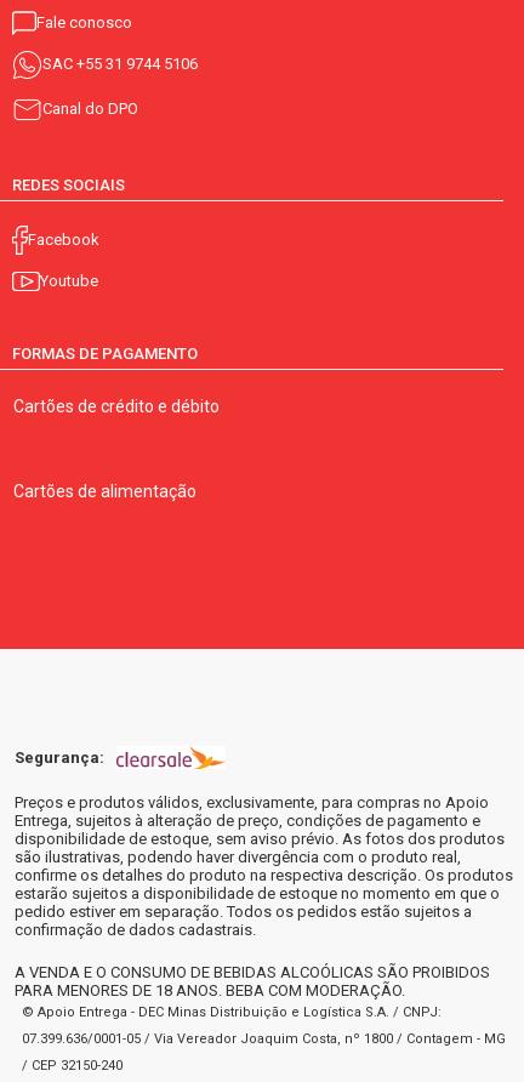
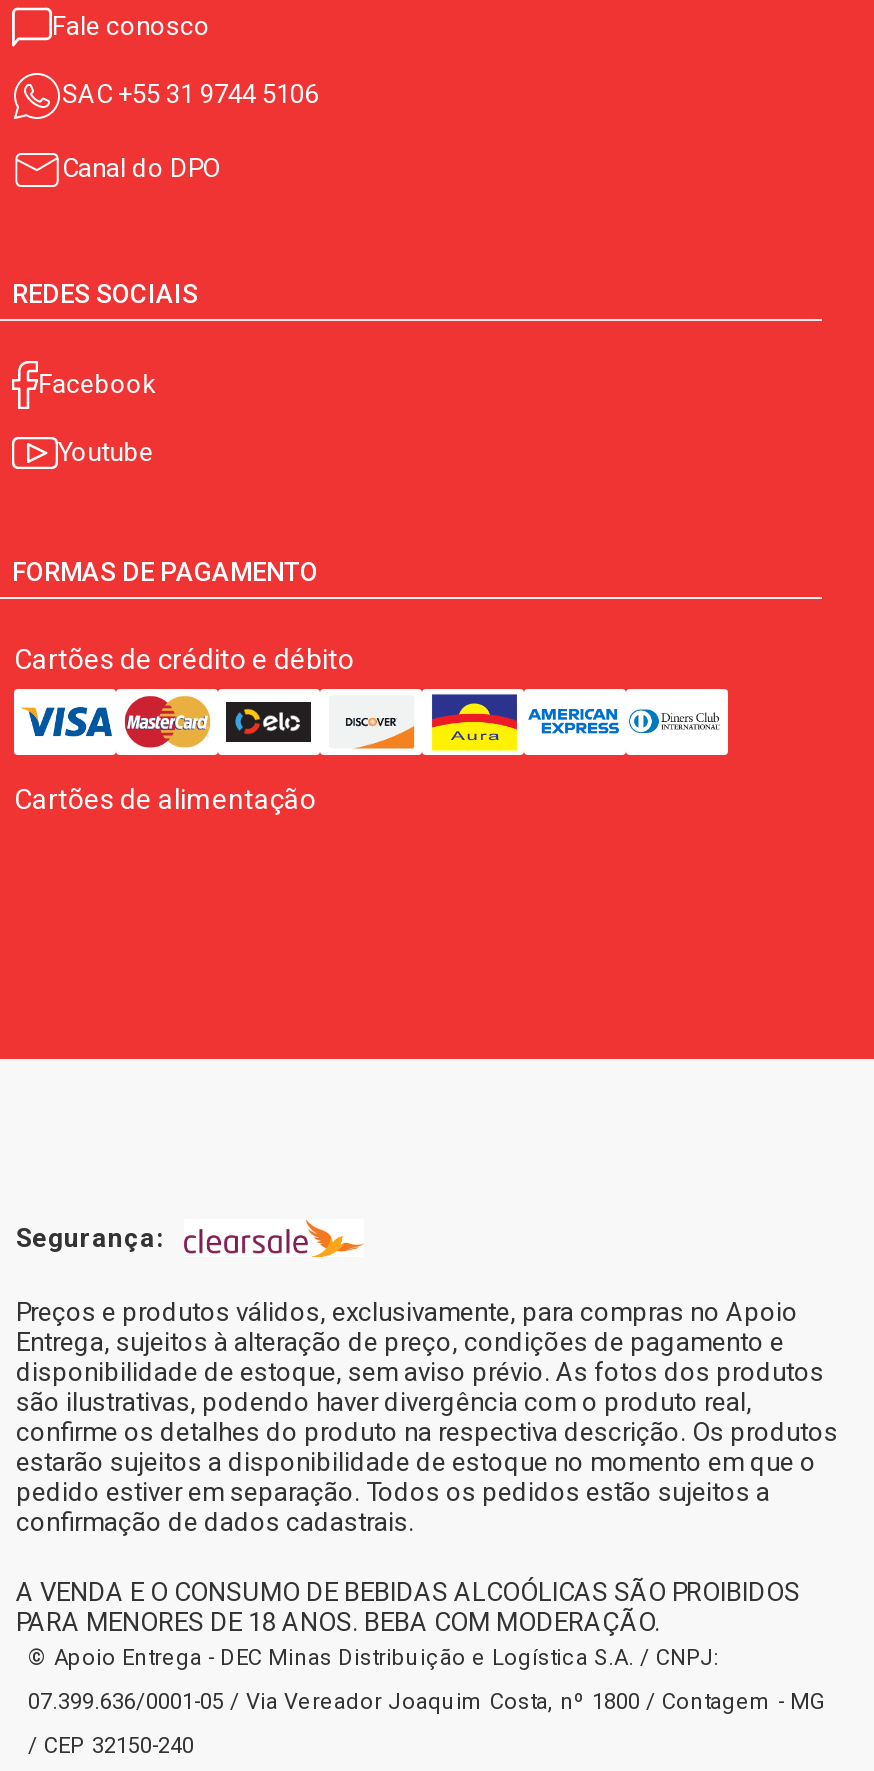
none -> [12,687,730,757] [image]

